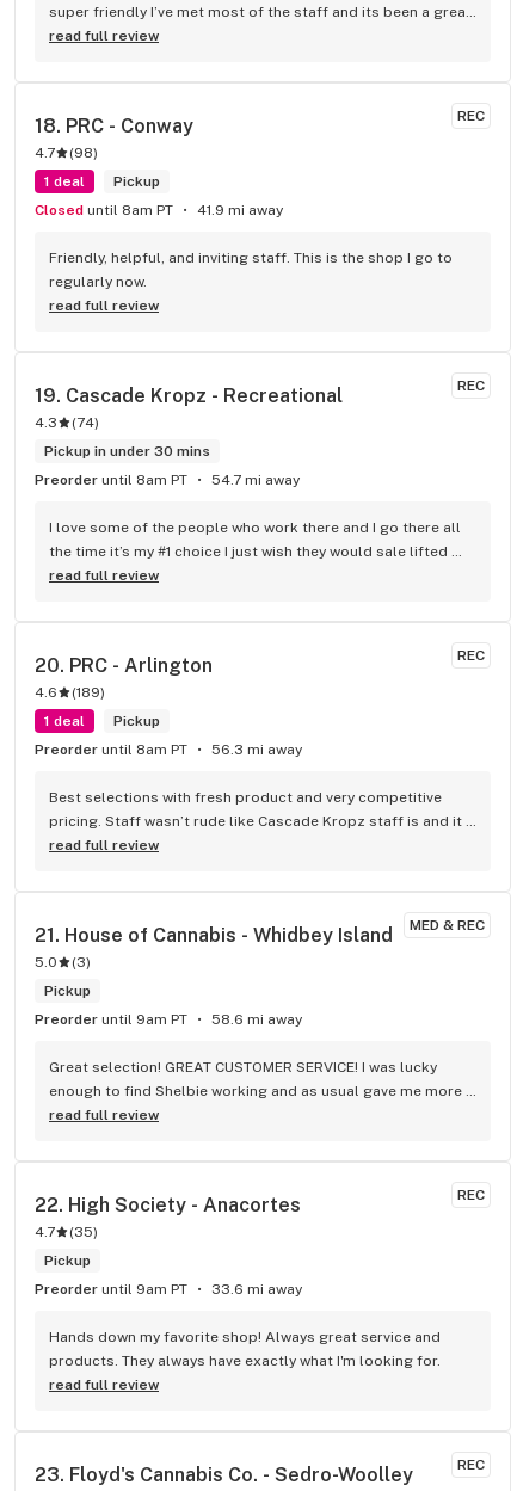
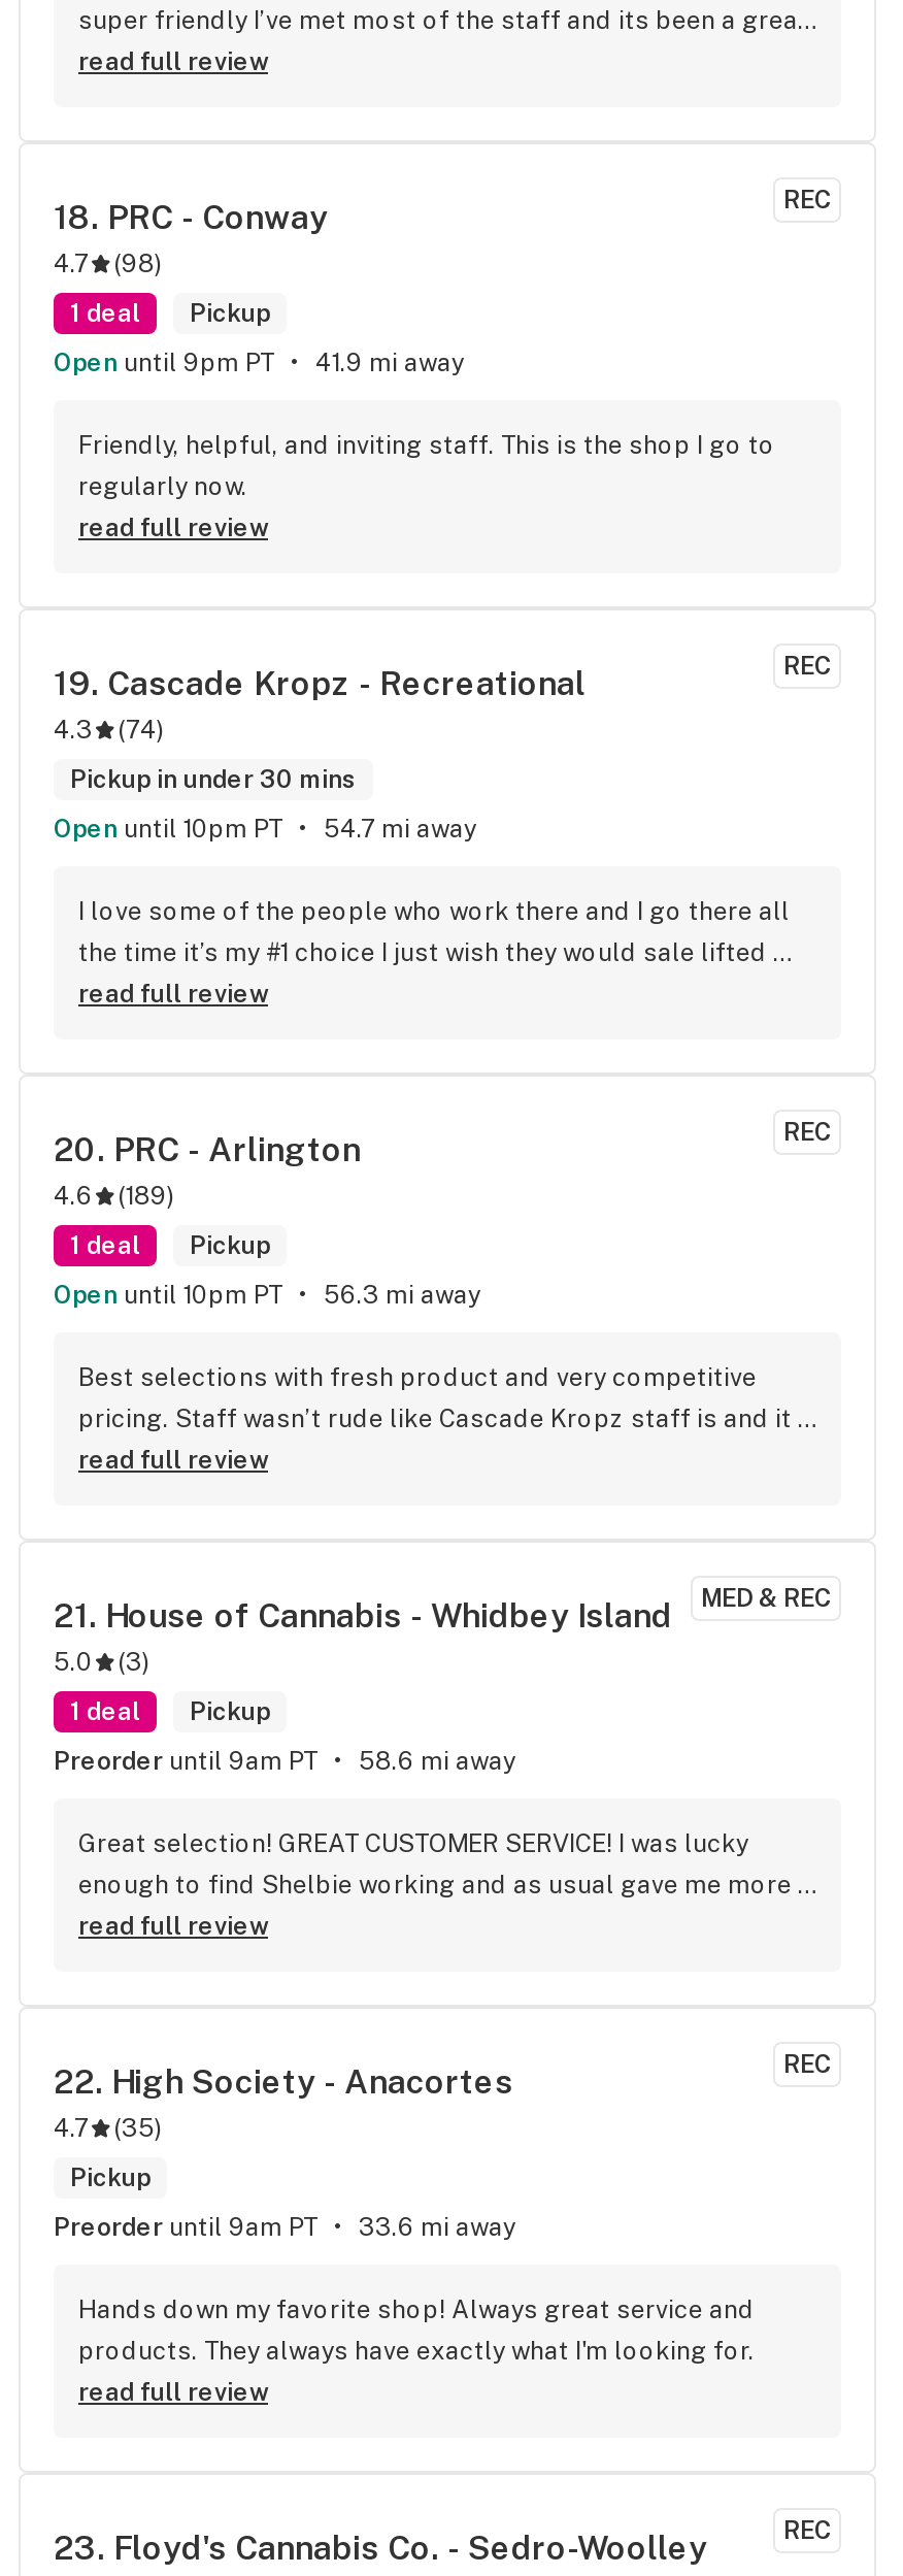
[44,202,173,218] Closed until 8am PT -> [72,349,274,377] Open until 9pm PT
[44,472,187,488] Preorder until 8am PT -> [72,815,282,844] Open until 10pm PT
[44,741,187,758] Preorder until 8am PT -> [72,1281,282,1310] Open until 10pm PT
none -> [70,1697,140,1726] 1 deal

